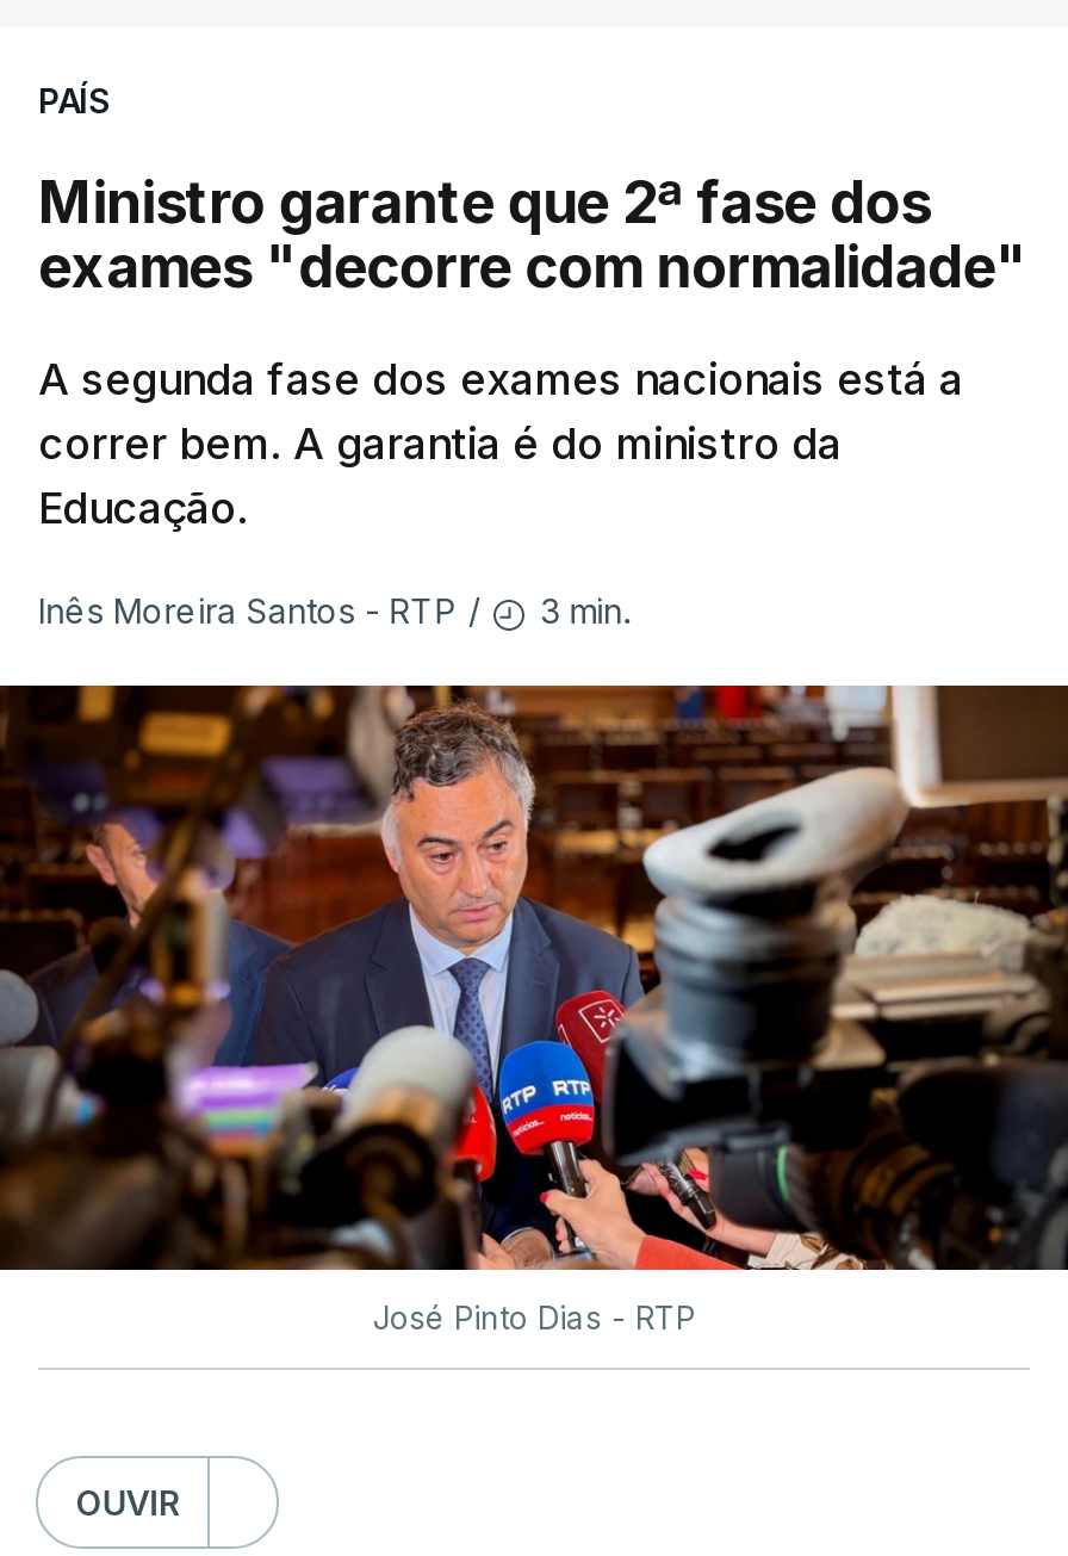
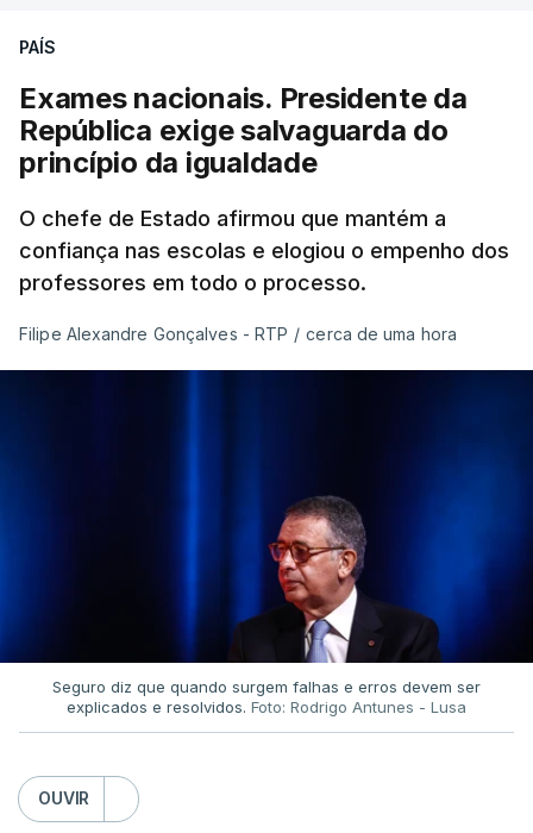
[38,168,1028,302] Ministro garante que 2ª fase dos | exames "decorre com normalidade" -> [19,81,467,180] Exames nacionais. Presidente da | República exige salvaguarda do | princípio da igualdade
[38,354,963,533] A segunda fase dos exames nacionais está a | correr bem. A garantia é do ministro da | Educação. -> [19,206,509,295] O chefe de Estado afirmou que mantém a | confiança nas escolas e elogiou o empenho dos | professores em todo o processo.
[38,590,630,631] Inês Moreira Santos - RTP / | 3 min. -> [19,324,457,344] Filipe Alexandre Gonçalves - RTP / cerca de uma hora
[7,683,1061,1337] [image] | José Pinto Dias - RTP -> [4,369,529,716] [image] | Seguro diz que quando surgem falhas e erros devem ser | explicados e resolvidos. Foto: Rodrigo Antunes - Lusa

